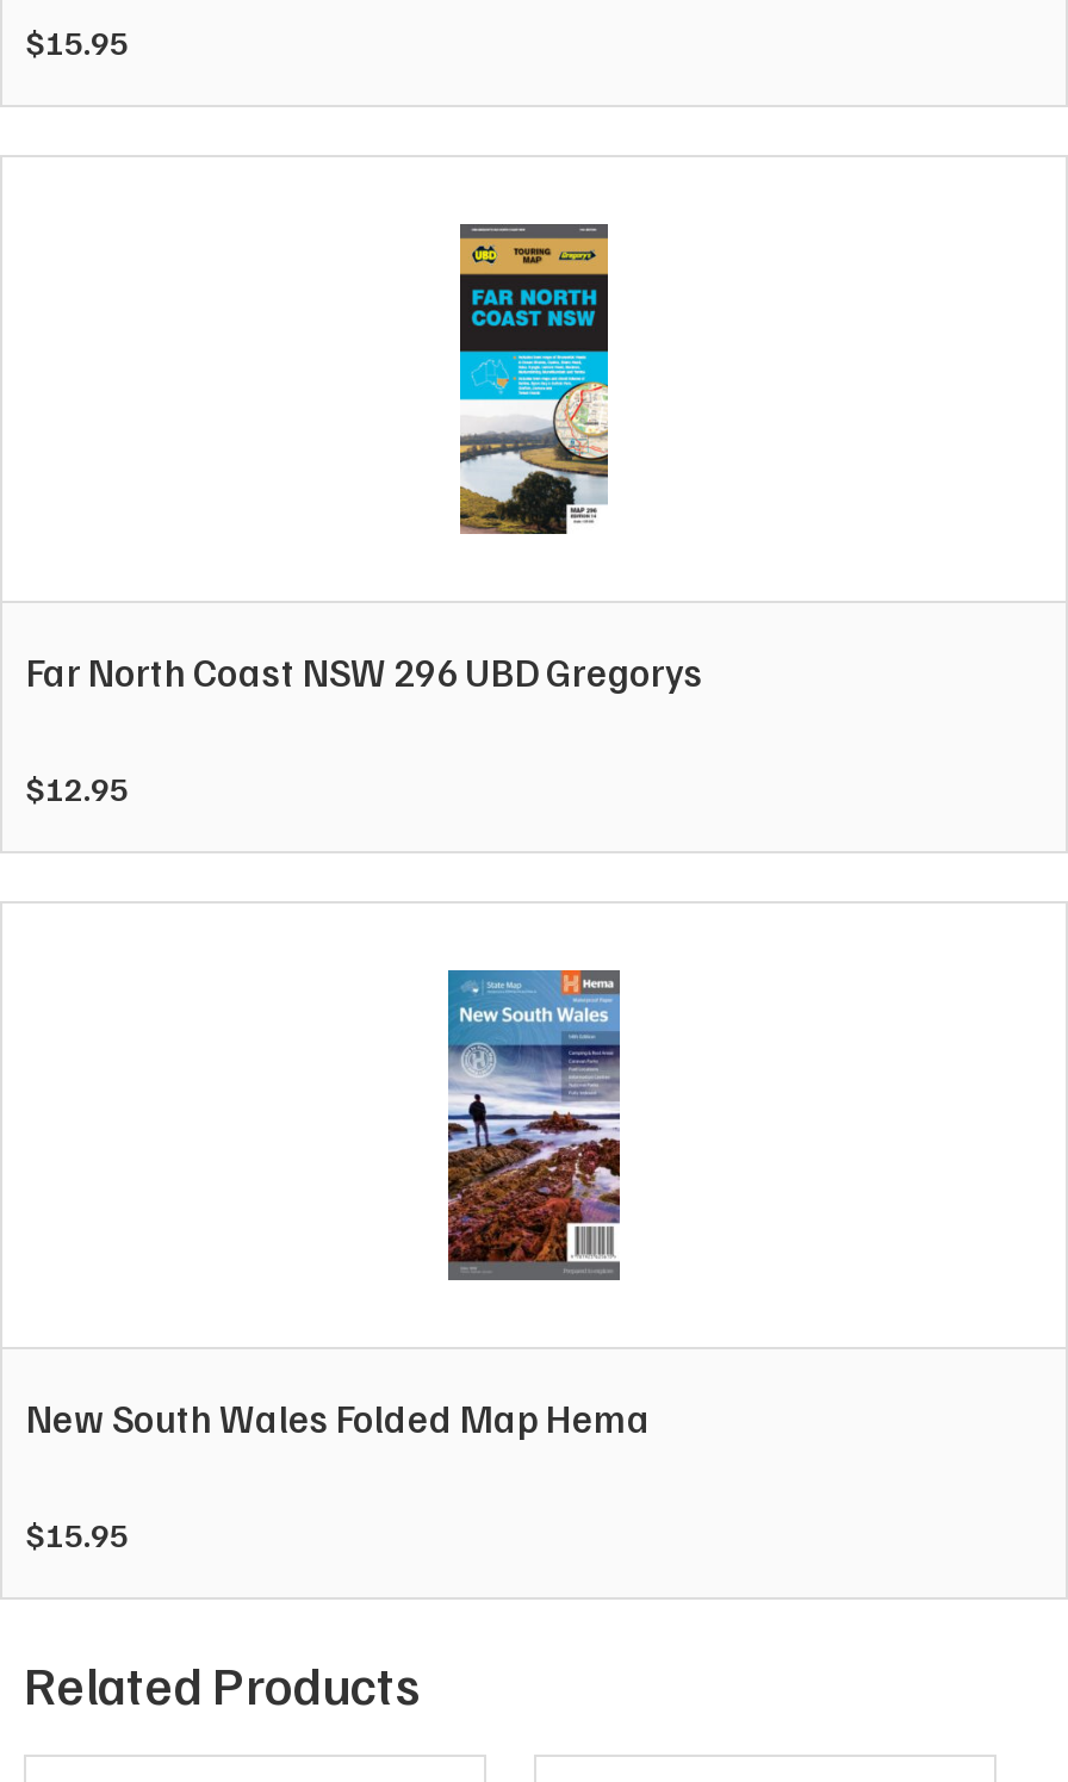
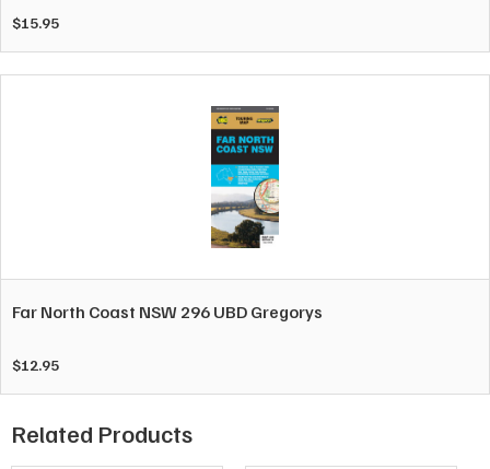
[446,968,622,1283] [image] -> none
[26,1395,651,1555] New South Wales Folded Map Hema | $15.95 -> none

